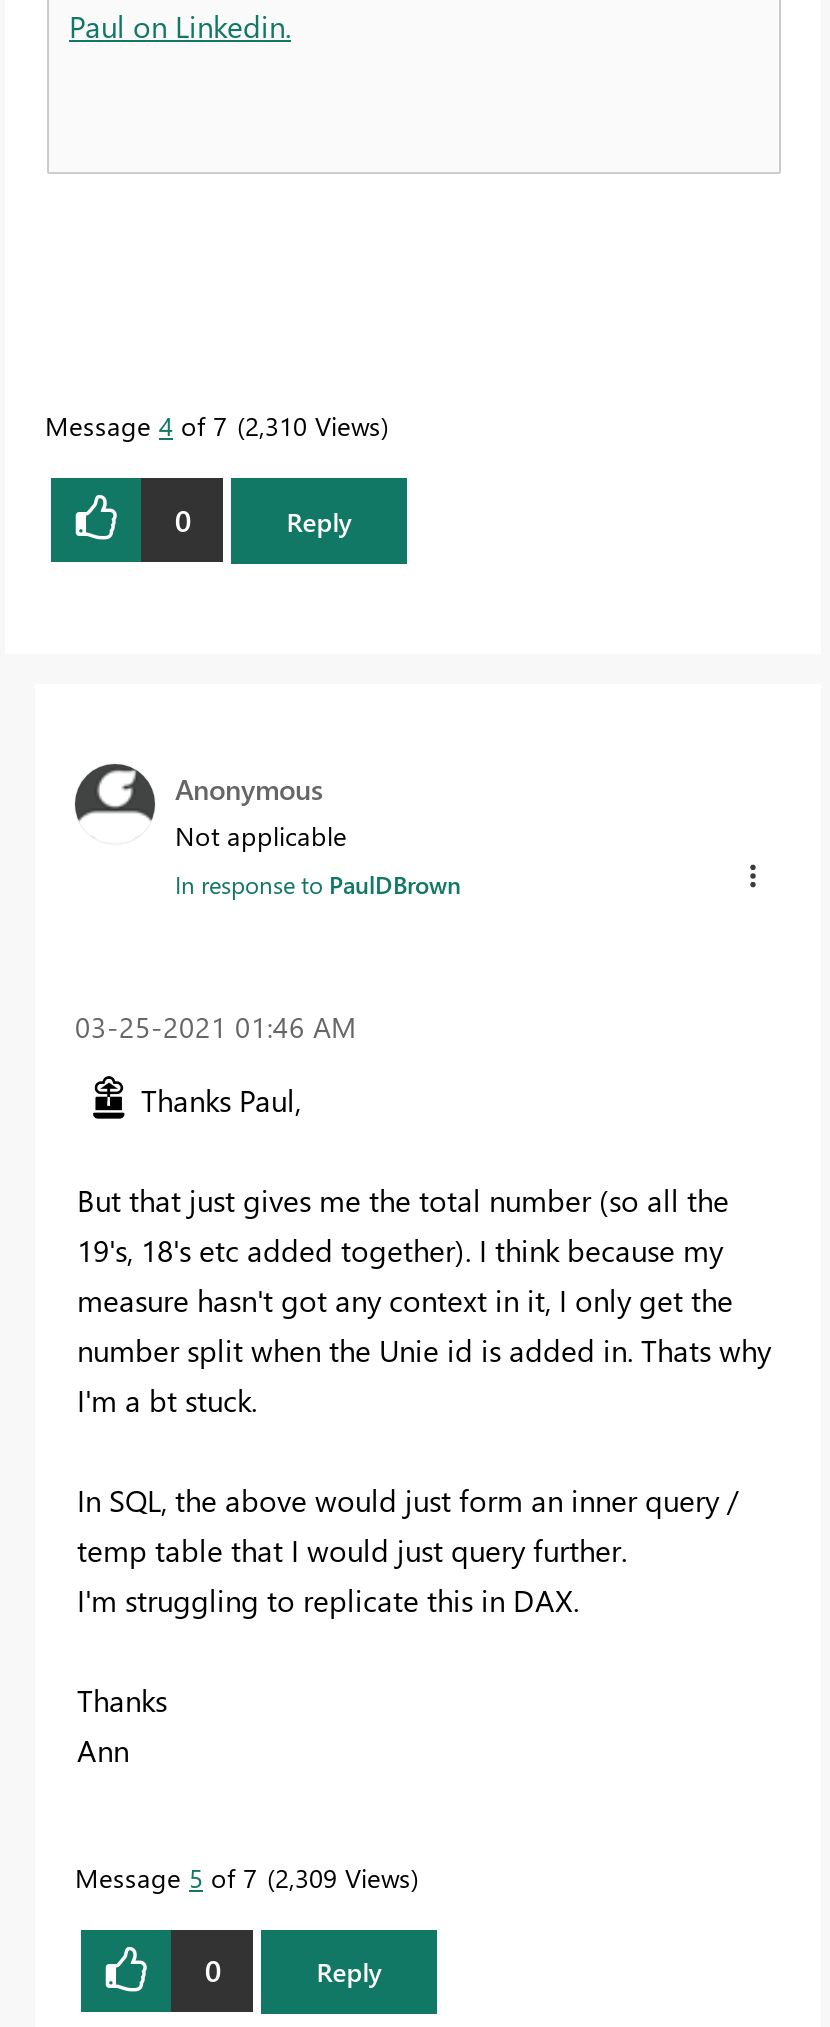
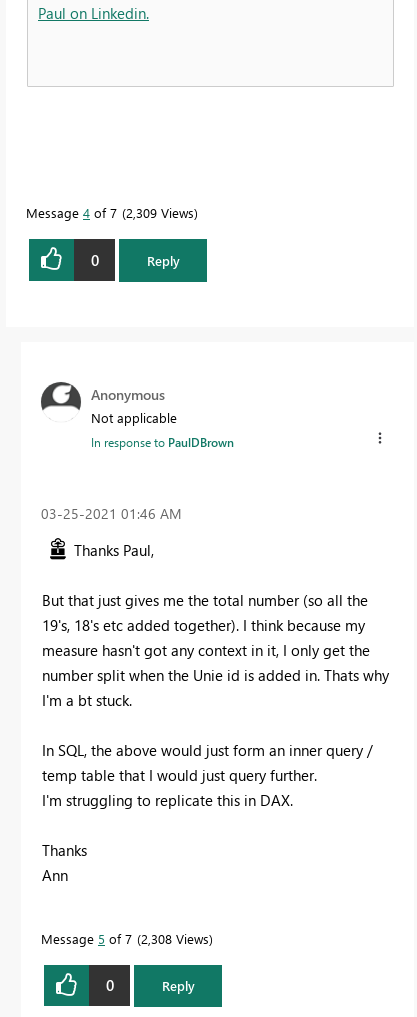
[45,409,381,443] Message 4 of 7 2,310 Views -> [26,204,194,221] Message 4 of 7 2,309 Views
[75,1860,411,1894] Message 5 of 7 2,309 Views -> [41,930,209,947] Message 5 of 7 2,308 Views

